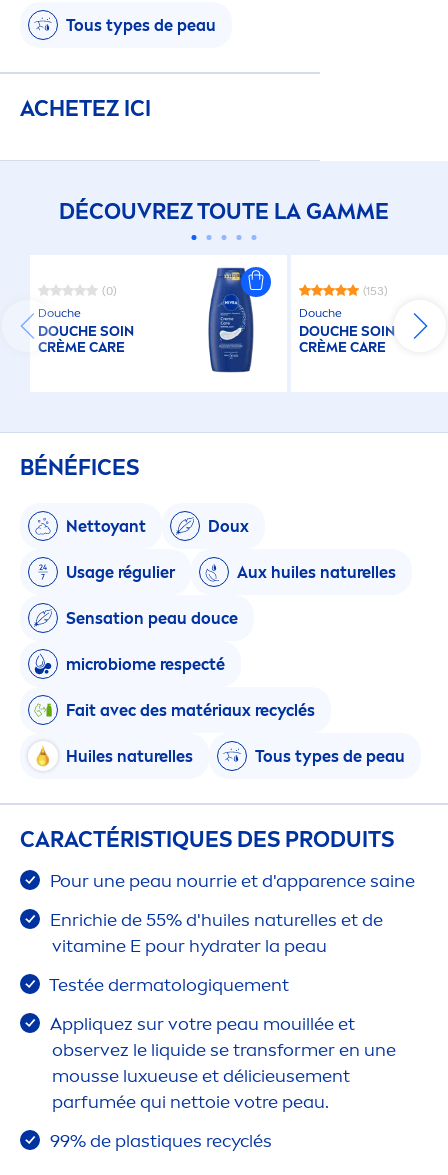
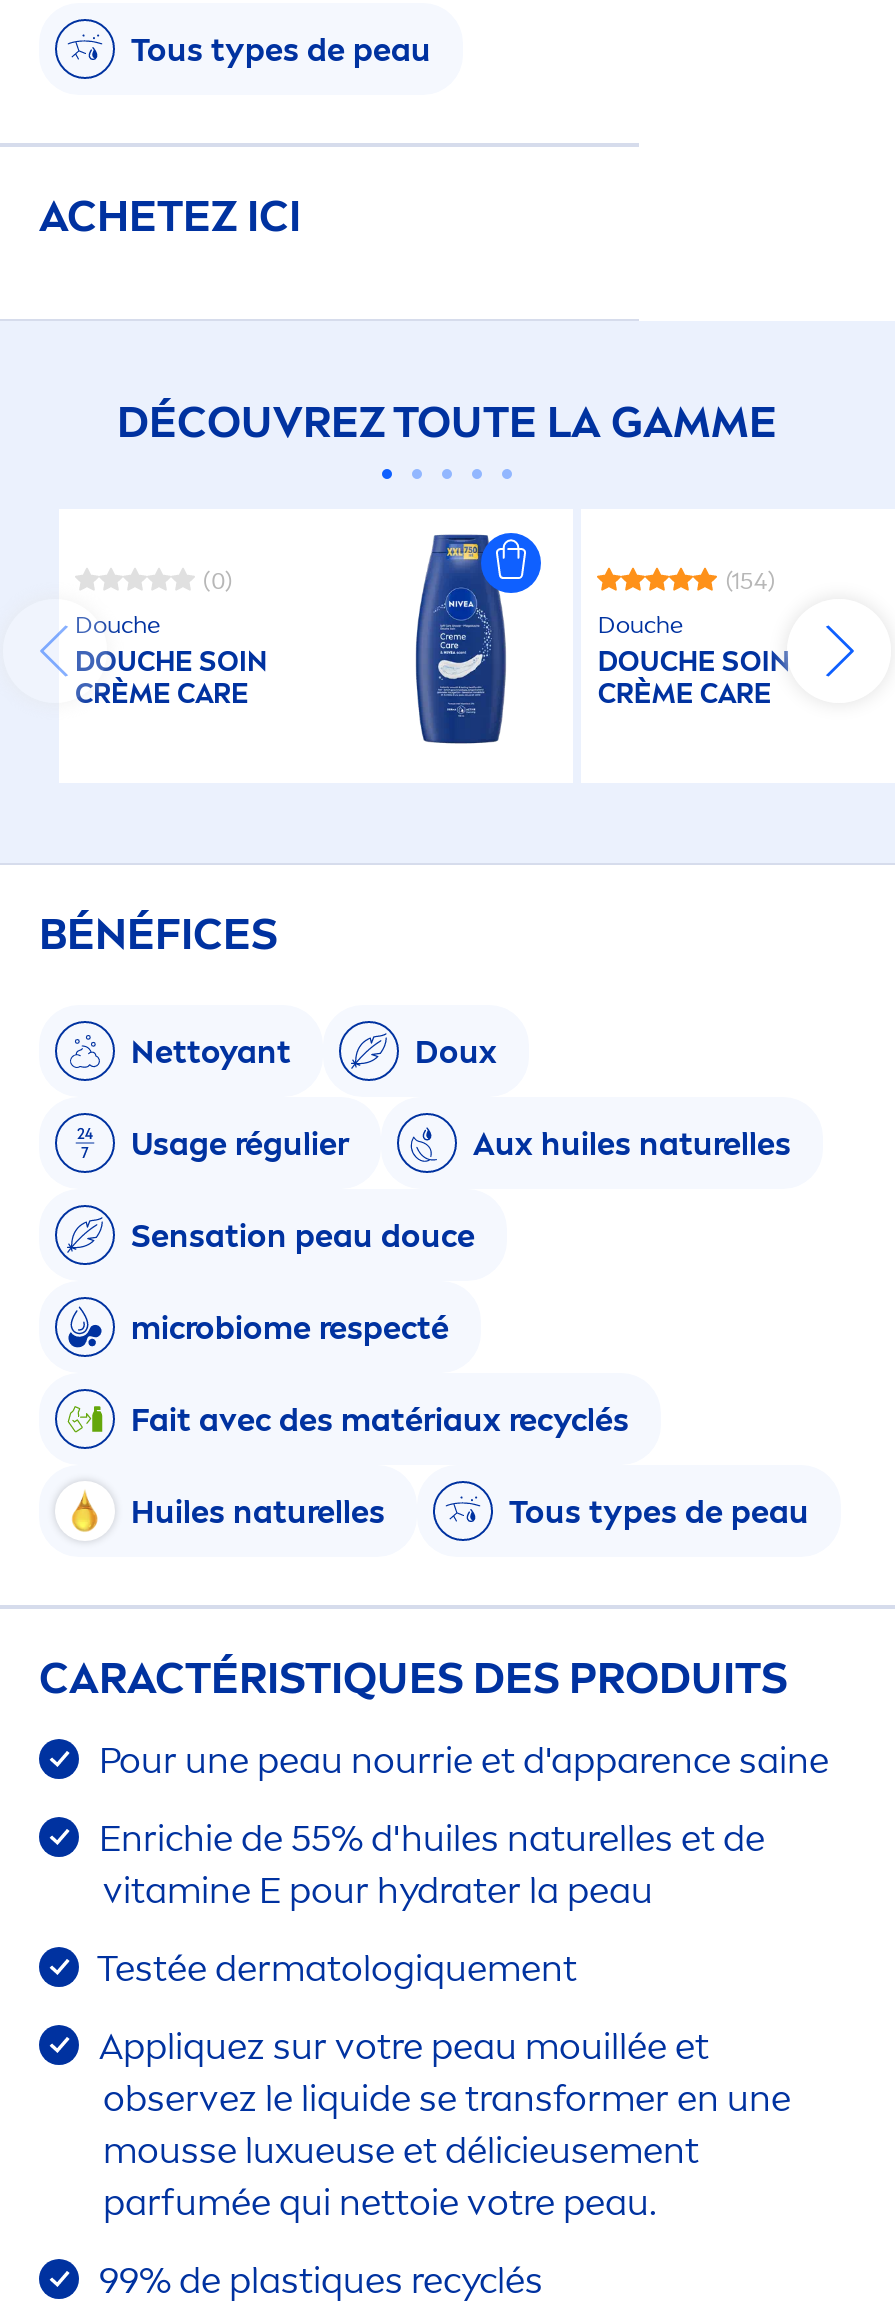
[363,284,388,298] (153) -> [726,568,776,596] (154)

